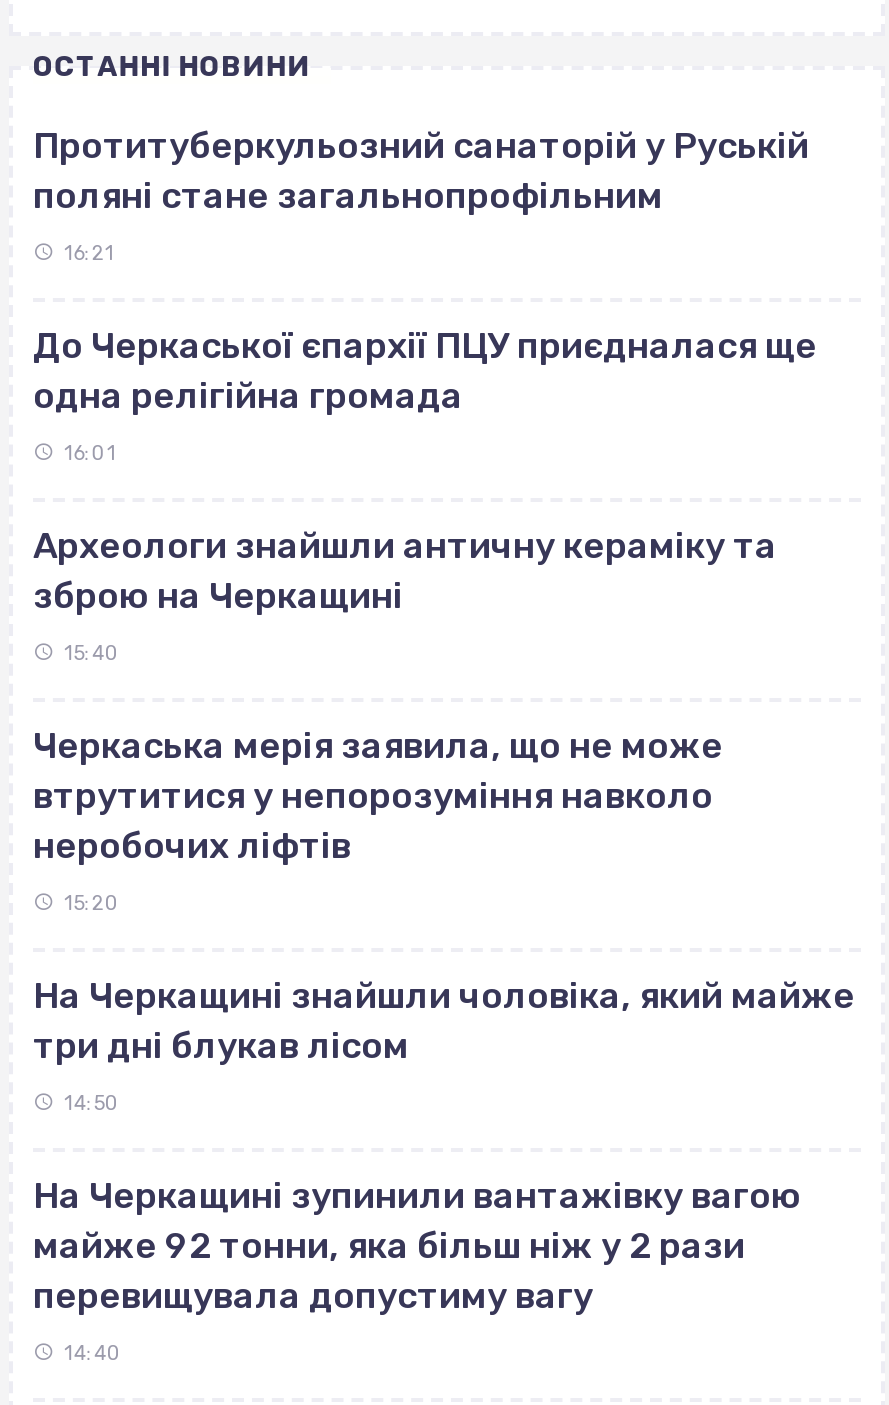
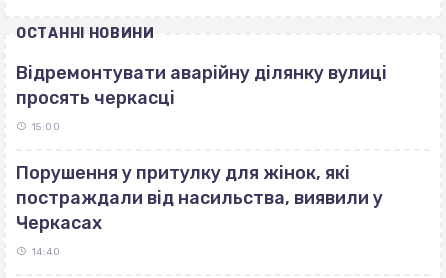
[33,124,855,1318] Протитуберкульозний санаторій у Руській | поляні стане загальнопрофільним | 16:21 | До Черкаської єпархії ПЦУ приєдналася ще | одна релігійна громада | 16:01 | Археологи знайшли античну кераміку та | зброю на Черкащині | 15:40 | Черкаська мерія заявила, що не може | втрутитися у непорозуміння навколо | неробочих ліфтів | 15:20 | На Черкащині знайшли чоловіка, який майже | три дні блукав лісом | 14:50 | На Черкащині зупинили вантажівку вагою | майже 92 тонни, яка більш ніж у 2 рази | перевищувала допустиму вагу -> [16,62,387,234] Відремонтувати аварійну ділянку вулиці | просять черкасці | 15:00 | Порушення у притулку для жінок, які | постраждали від насильства, виявили у | Черкасах

